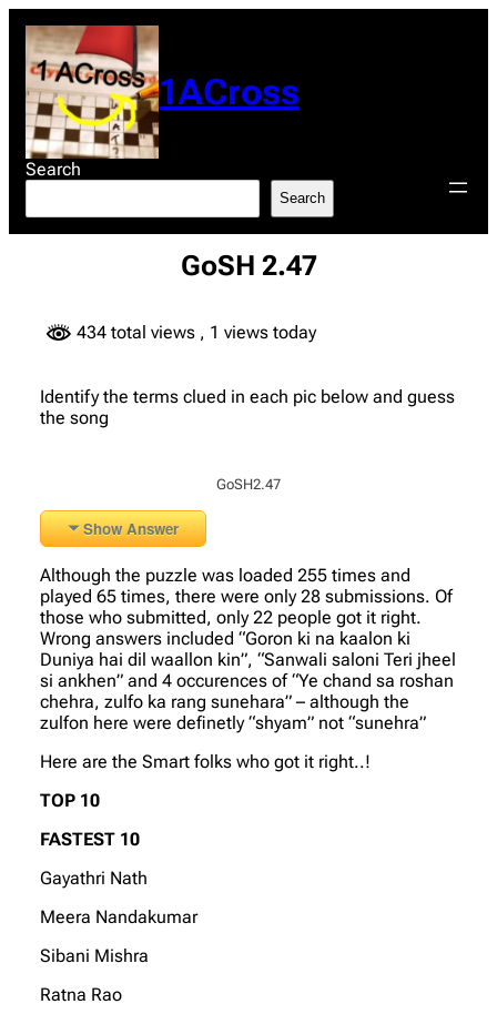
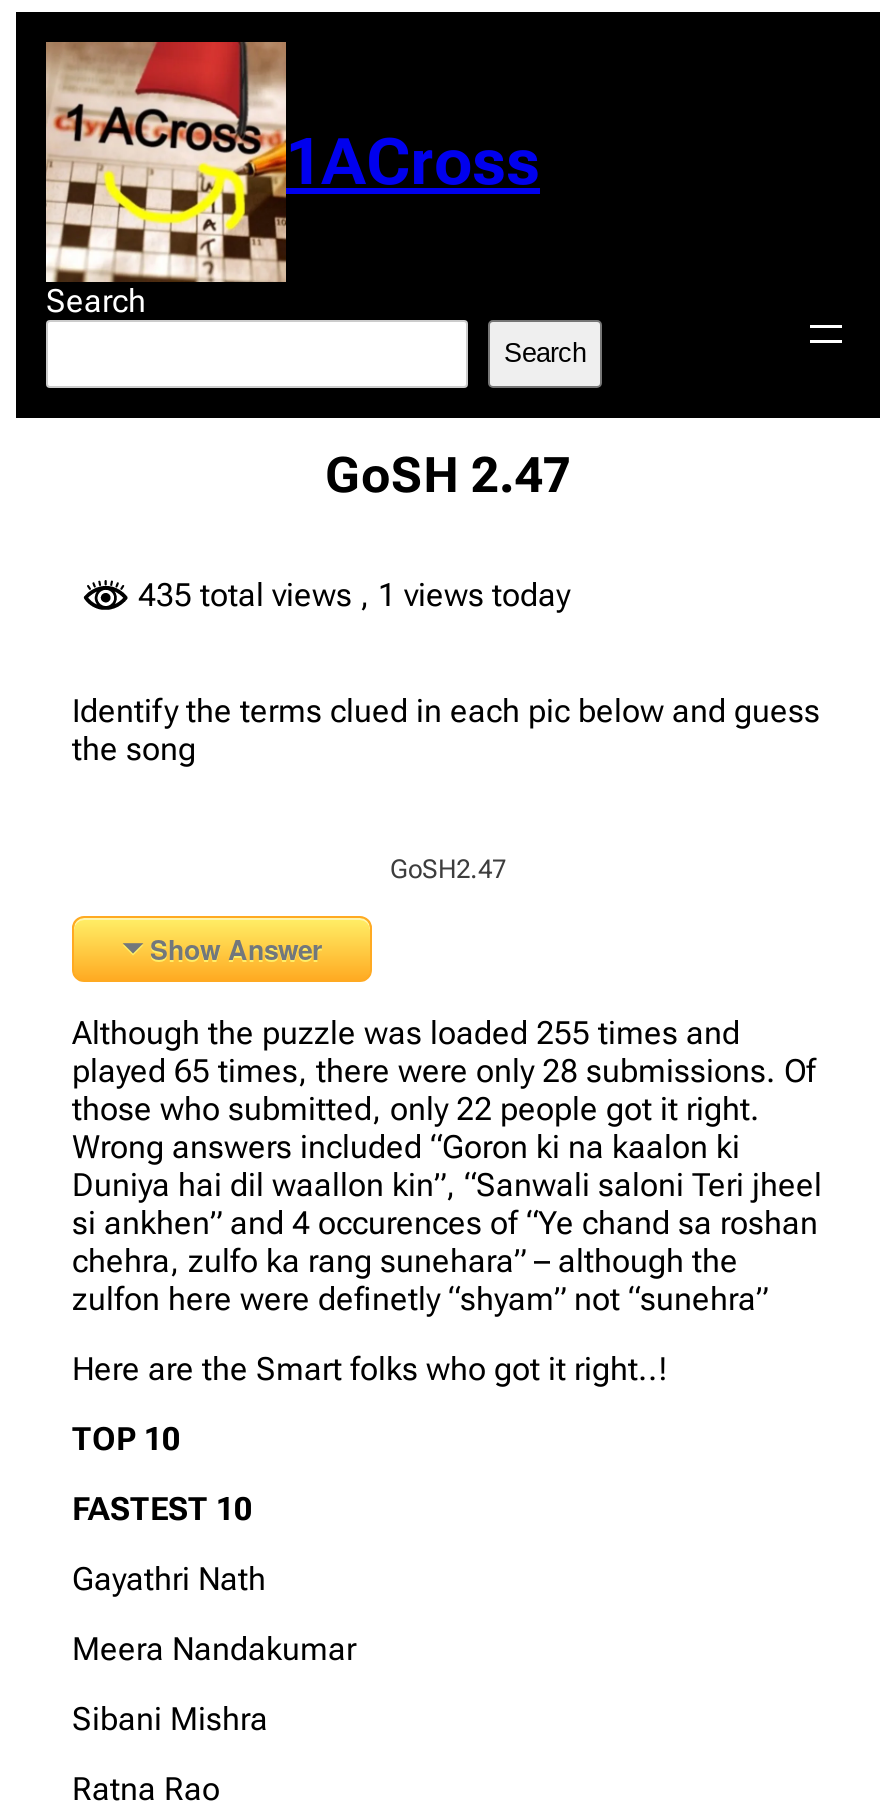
[72,322,316,343] 434 total views, 1 views today -> [130,577,570,615] 435 total views, 1 views today

